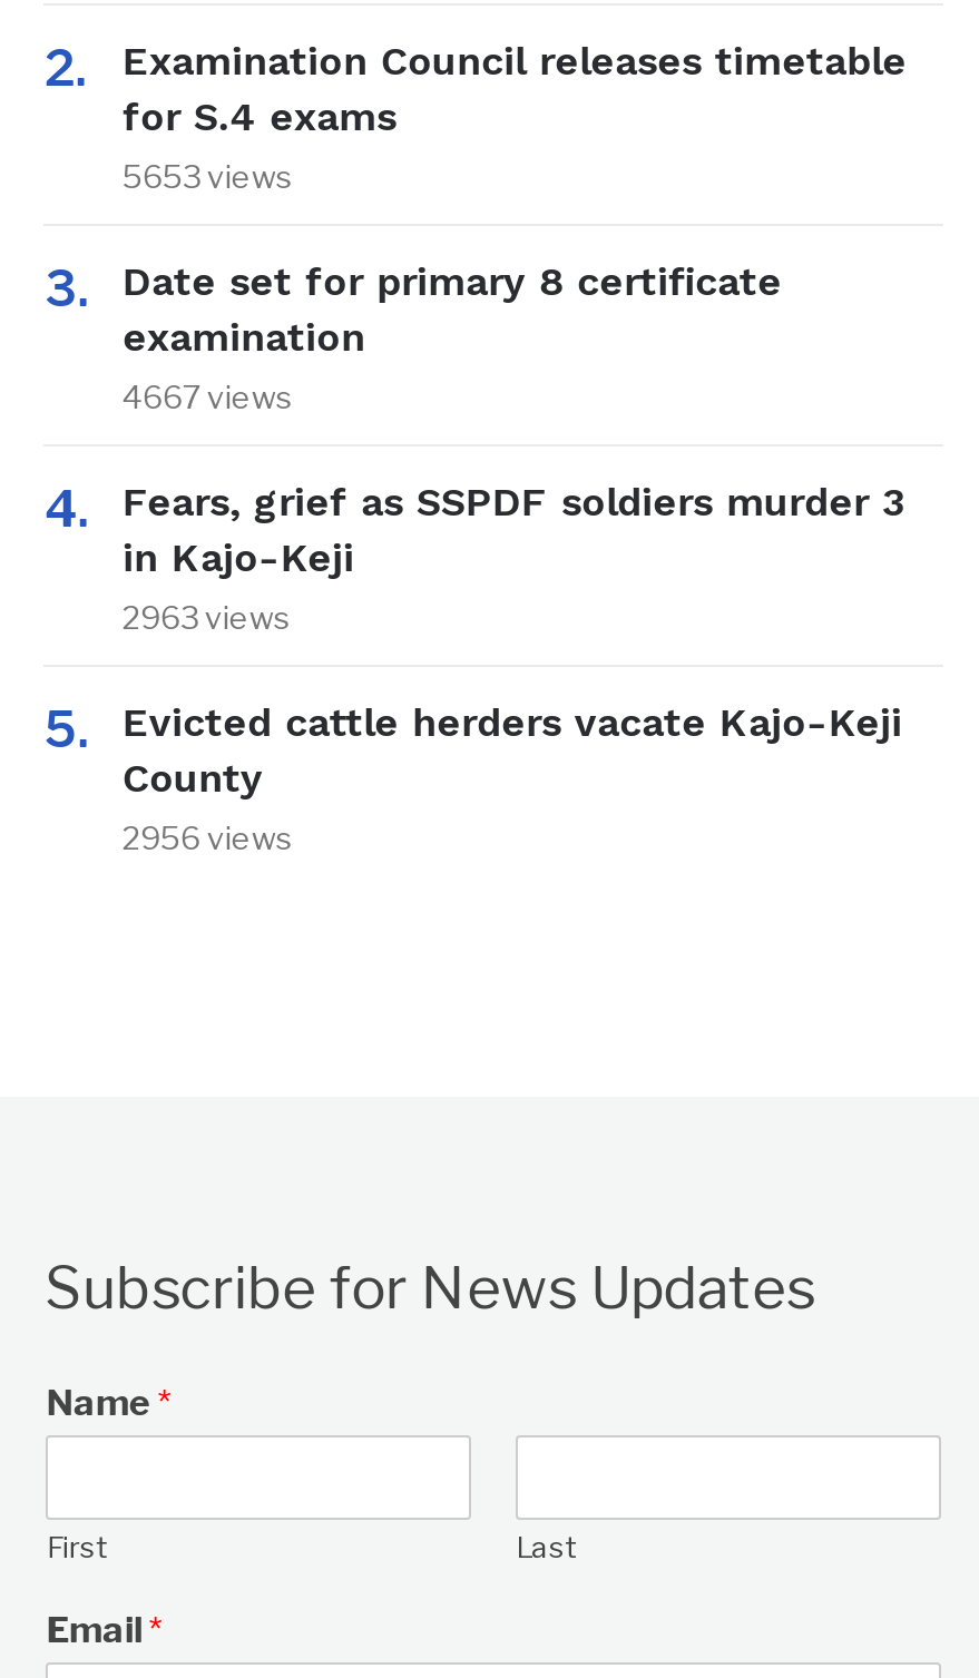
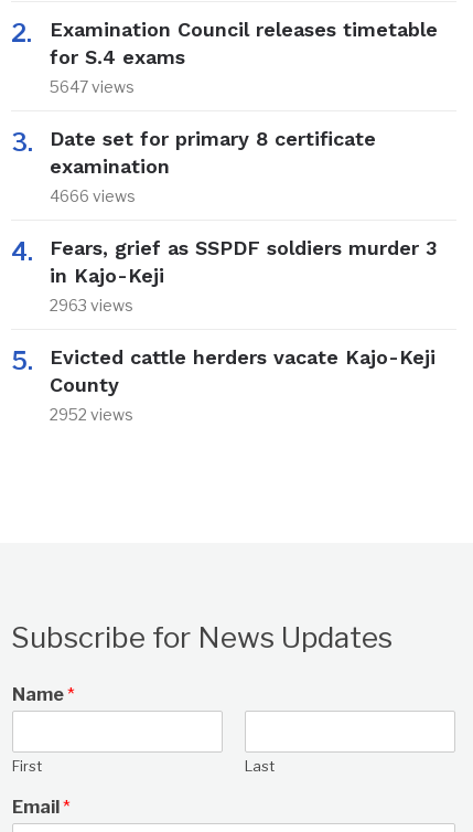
[122,156,294,194] 5653 views -> [50,77,135,96] 5647 views
[122,377,294,414] 4667 views -> [50,187,136,205] 4666 views
[122,818,294,855] 2956 views -> [50,405,134,424] 2952 views

